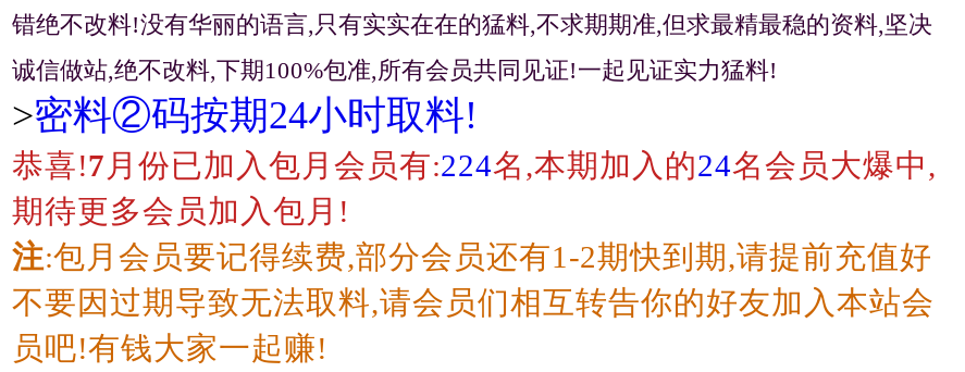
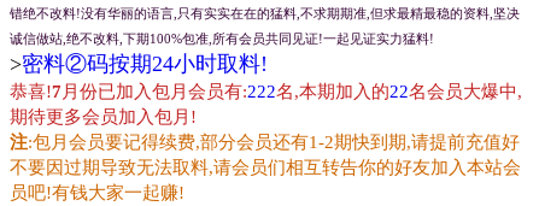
[12,148,937,183] 恭喜!7月份已加入包月会员有:224名,本期加入的24名会员大爆中, -> [10,82,522,101] 恭喜!7月份已加入包月会员有:222名,本期加入的22名会员大爆中,

